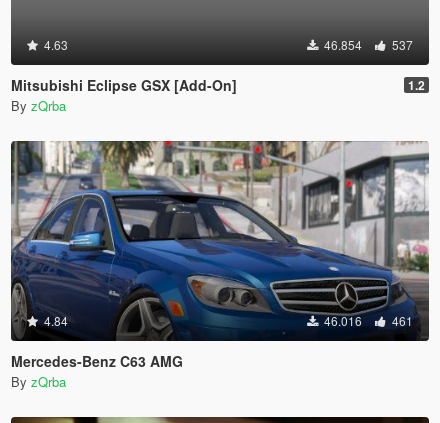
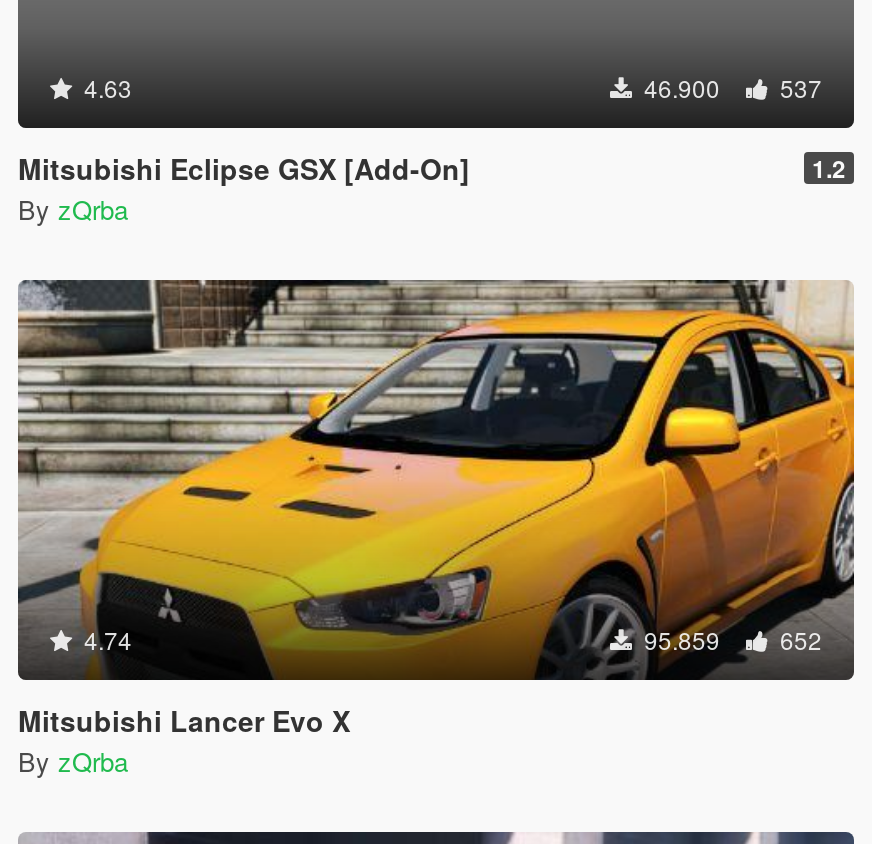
[321,36,413,53] 46.854 537 -> [638,70,822,104] 46.900 537
[10,140,430,341] [image] | 4.84 | 46.016 | 461 -> [16,278,856,680] [image] | 4.74 | 95.859 | 652
[11,351,183,371] Mercedes-Benz C63 AMG -> [18,700,350,740] Mitsubishi Lancer Evo X

